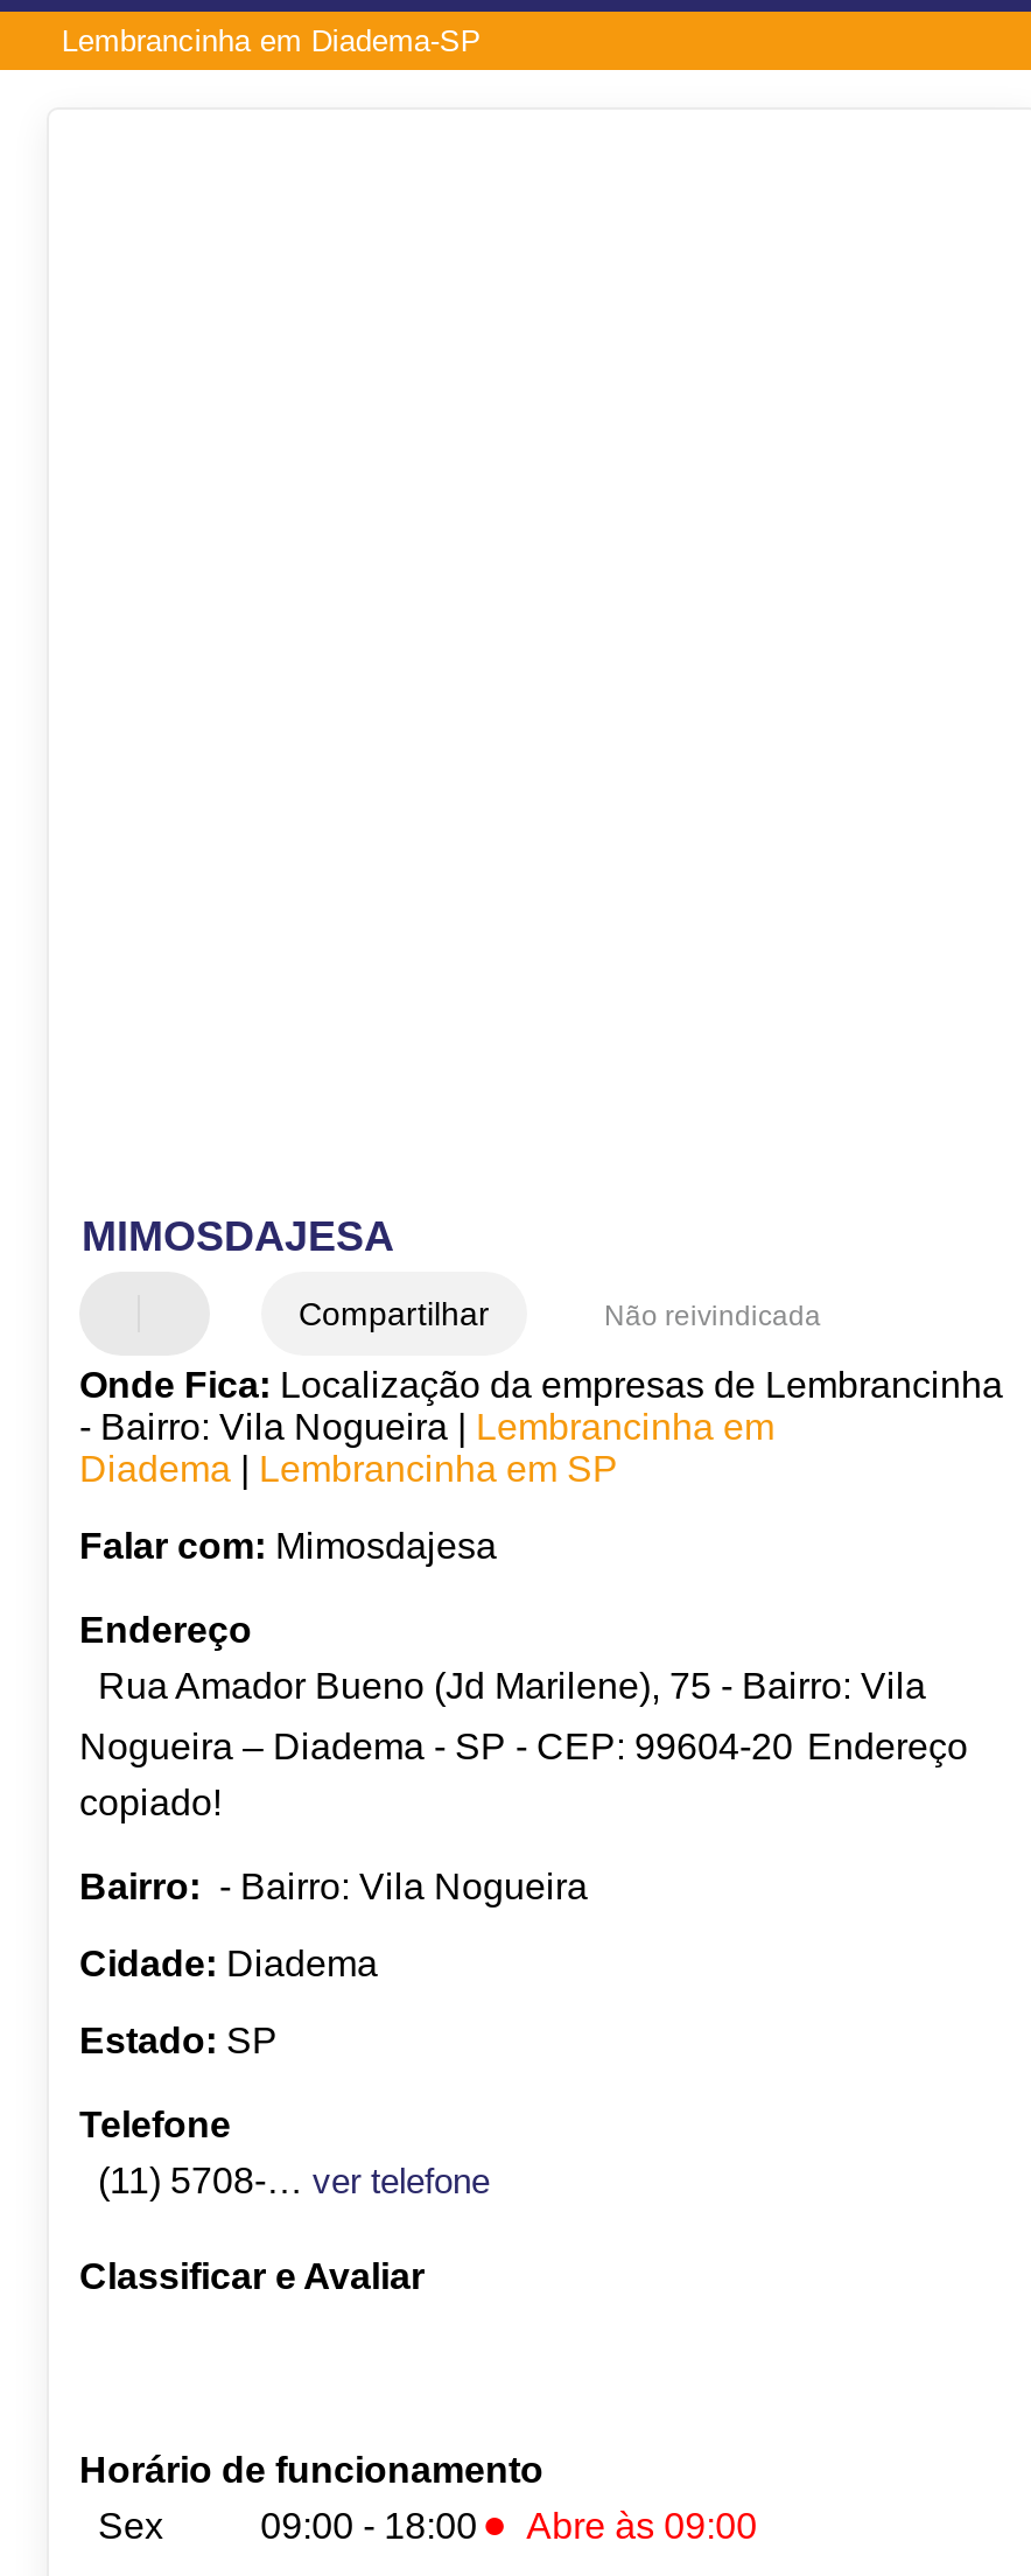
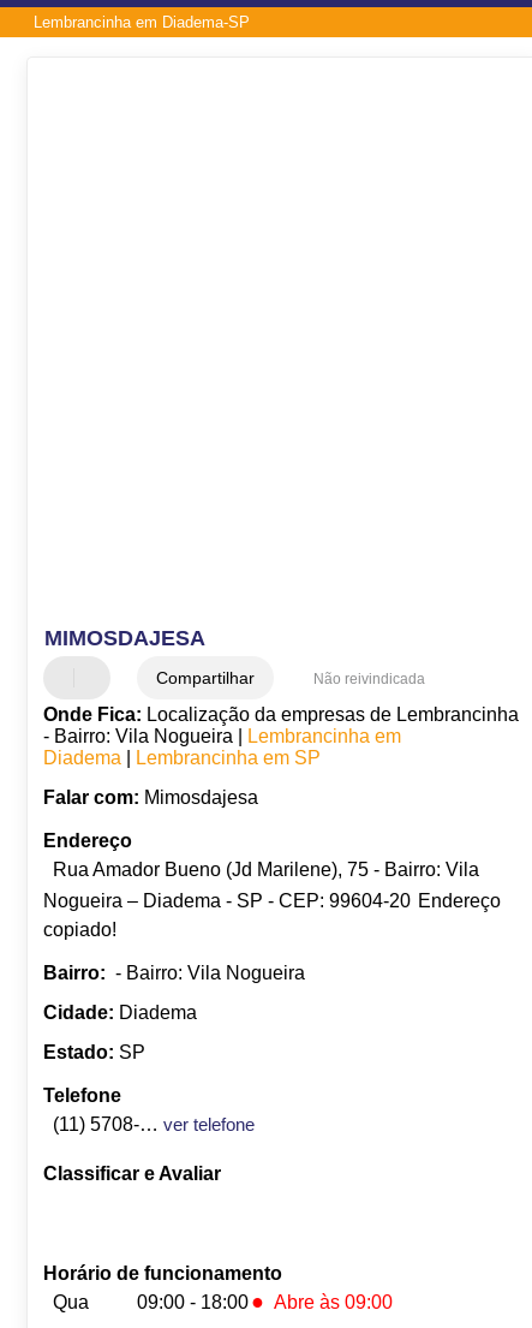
[79,2507,163,2547] Sex -> [43,1292,89,1313] Qua

